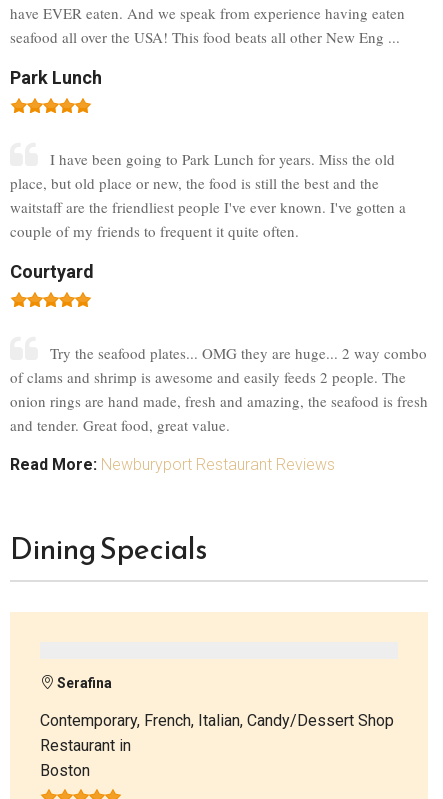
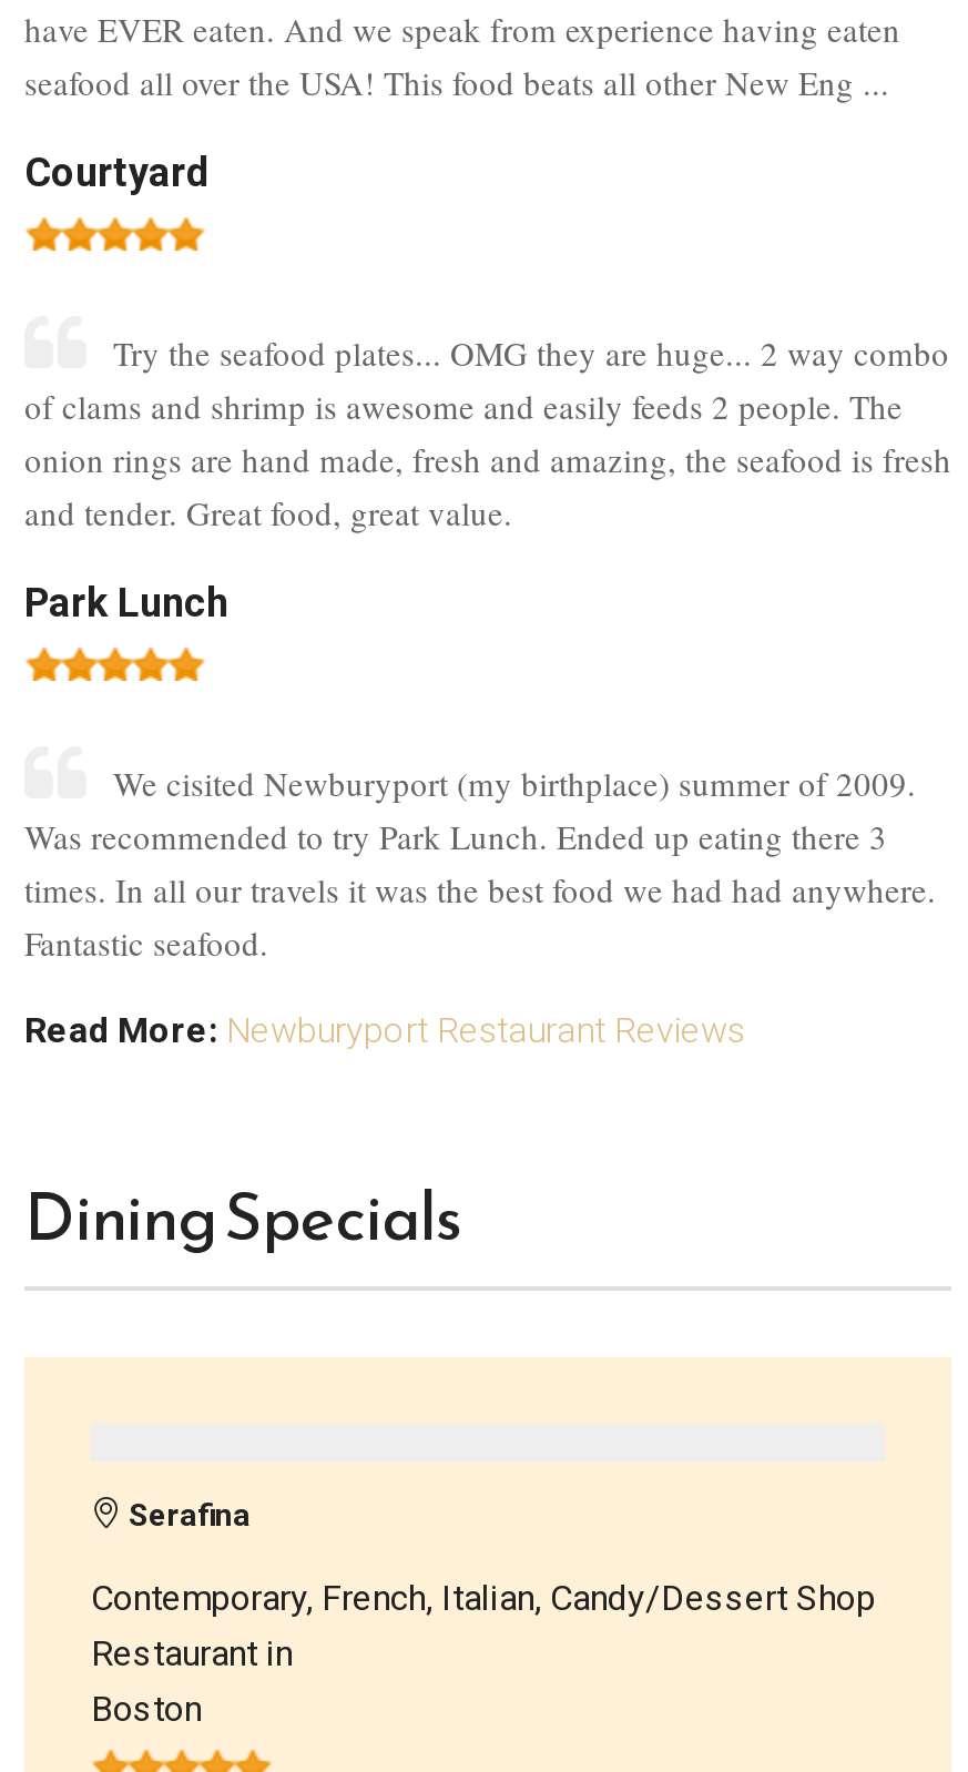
moved [10,67,102,88] -> [24,579,228,625]: Park Lunch
[10,149,406,241] I have been going to Park Lunch for years. Miss the old | place, but old place or new, the food is still the best and the | waitstaff are the friendliest people I've ever known. I've gotten a | couple of my friends to frequent it quite often. -> none
moved [10,261,428,435] -> [24,149,951,534]: Courtyard | Try the seafood plates... OMG they are huge... 2 way combo | of clams and shrimp is awesome and easily feeds 2 people. The | onion rings are hand made, fresh and amazing, the seafood is fresh | and tender. Great food, great value.
none -> [24,761,936,965] We cisited Newburyport (my birthplace) summer of 2009. | Was recommended to try Park Lunch. Ended up eating there 3 | times. In all our travels it was the best food we had had anywhere. | Fantastic seafood.

